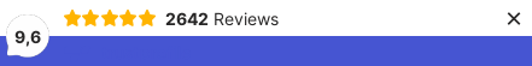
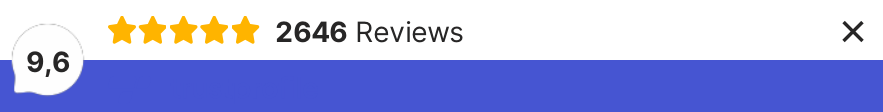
[165,8,278,28] 2642 Reviews -> [275,13,463,47] 2646 Reviews

